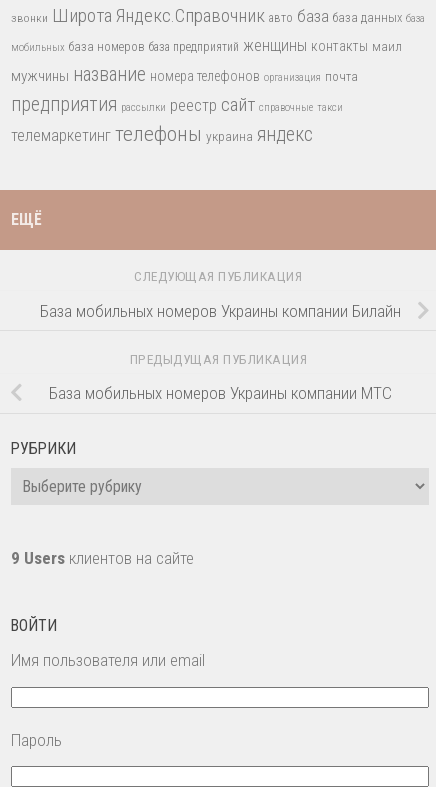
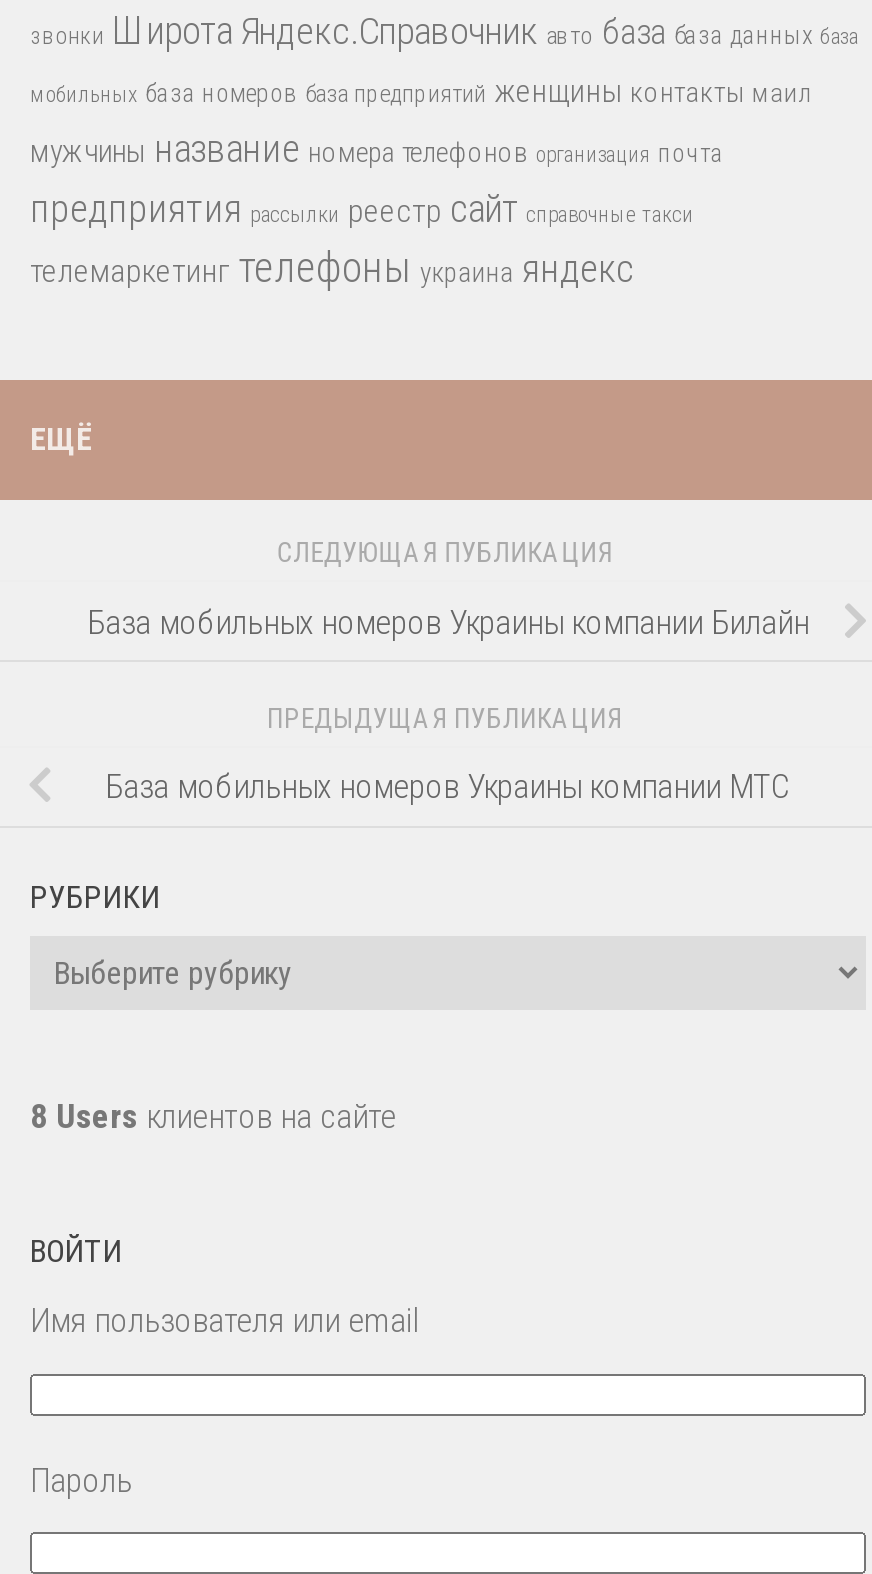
[11,548,194,568] 9 Users клиентов на сайте -> [30,1095,396,1135] 8 Users клиентов на сайте

